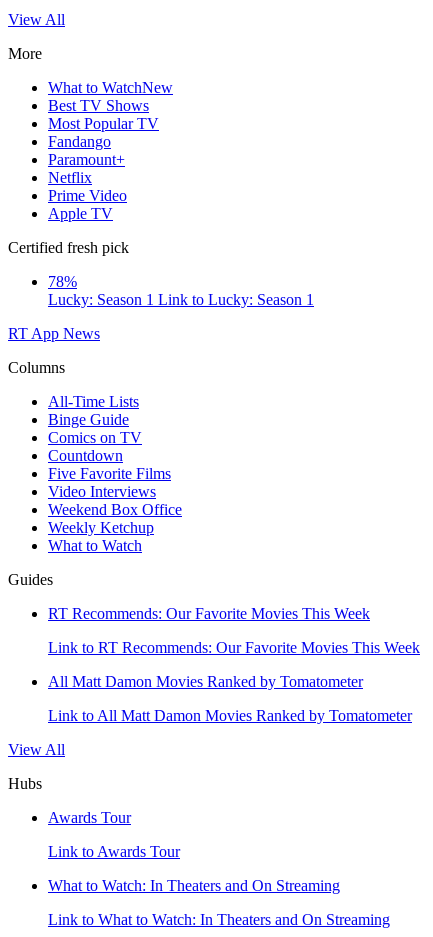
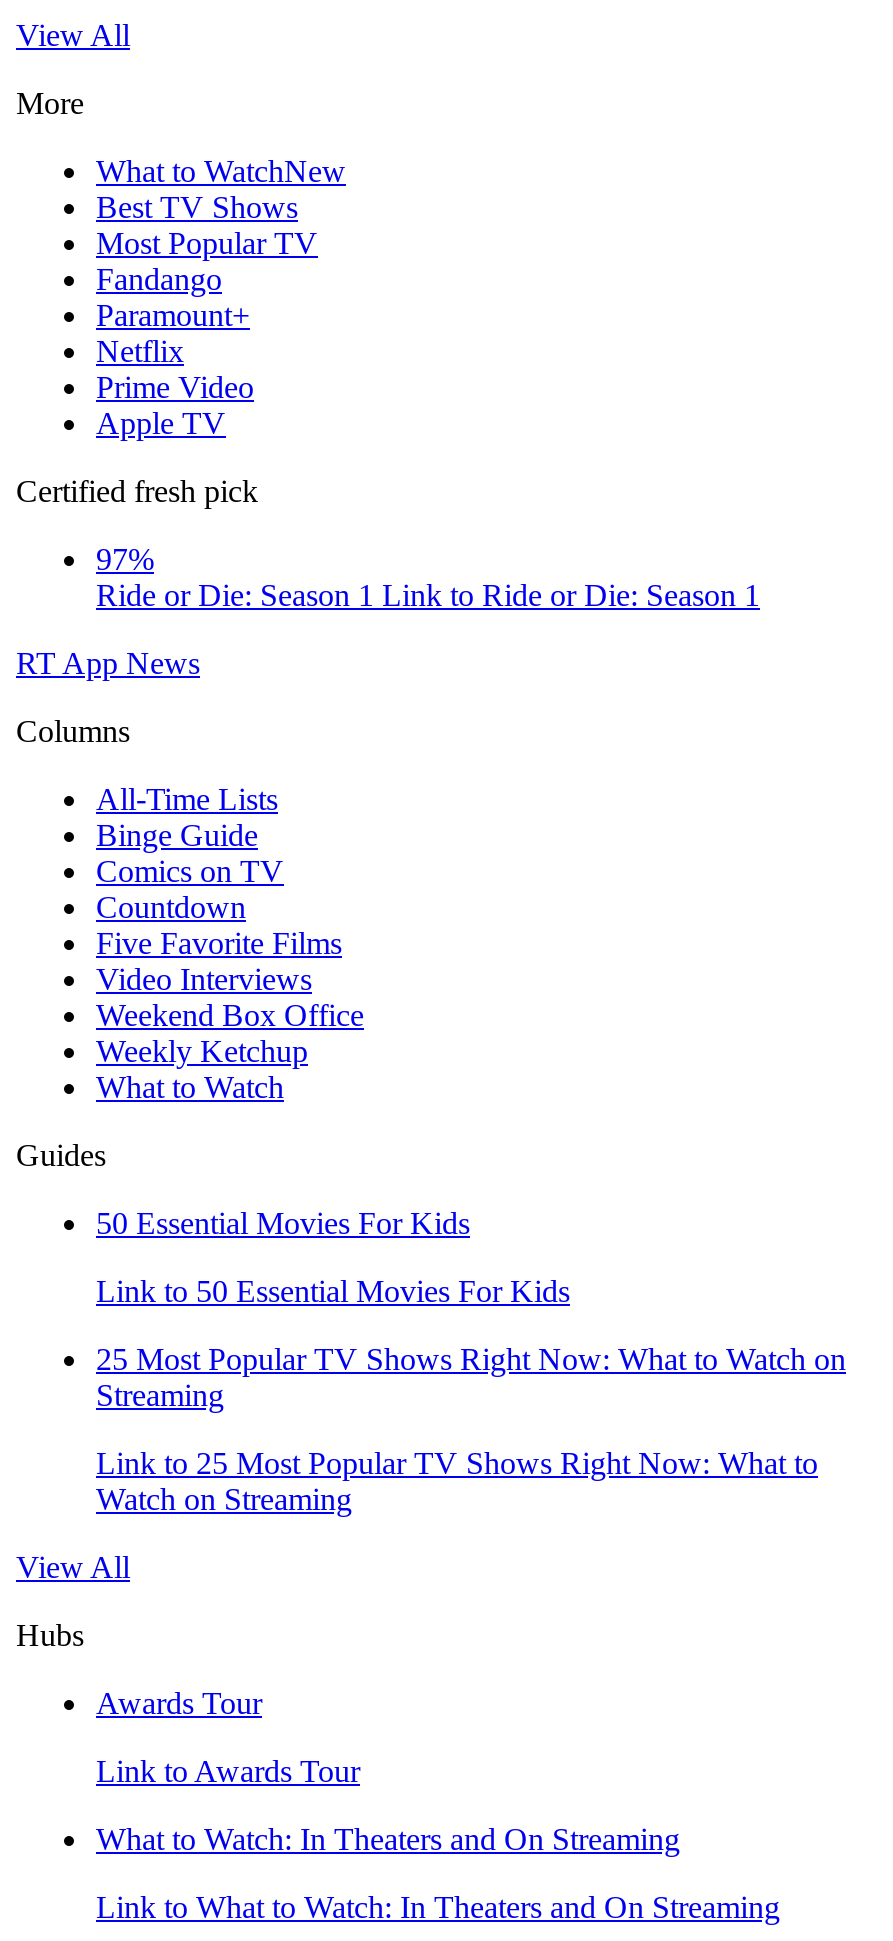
[48,273,314,308] 78% | Lucky: Season 1 Link to Lucky: Season 1 -> [96,542,760,612] 97% | Ride or Die: Season 1 Link to Ride or Die: Season 1
[48,605,370,622] RT Recommends: Our Favorite Movies This Week -> [96,1206,470,1240] 50 Essential Movies For Kids
[48,639,420,656] Link to RT Recommends: Our Favorite Movies This Week -> [96,1274,570,1308] Link to 50 Essential Movies For Kids
[48,673,363,690] All Matt Damon Movies Ranked by Tomatometer -> [96,1342,846,1412] 25 Most Popular TV Shows Right Now: What to Watch on | Streaming
[48,707,412,724] Link to All Matt Damon Movies Ranked by Tomatometer -> [96,1446,818,1516] Link to 25 Most Popular TV Shows Right Now: What to | Watch on Streaming

